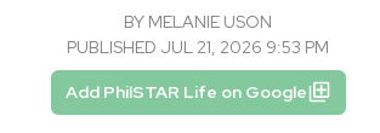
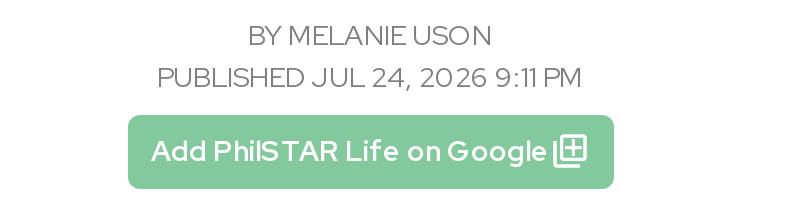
[67,36,329,58] PUBLISHED JUL 21, 2026 9:53 PM -> [157,59,583,95] PUBLISHED JUL 24, 2026 9:11 PM

